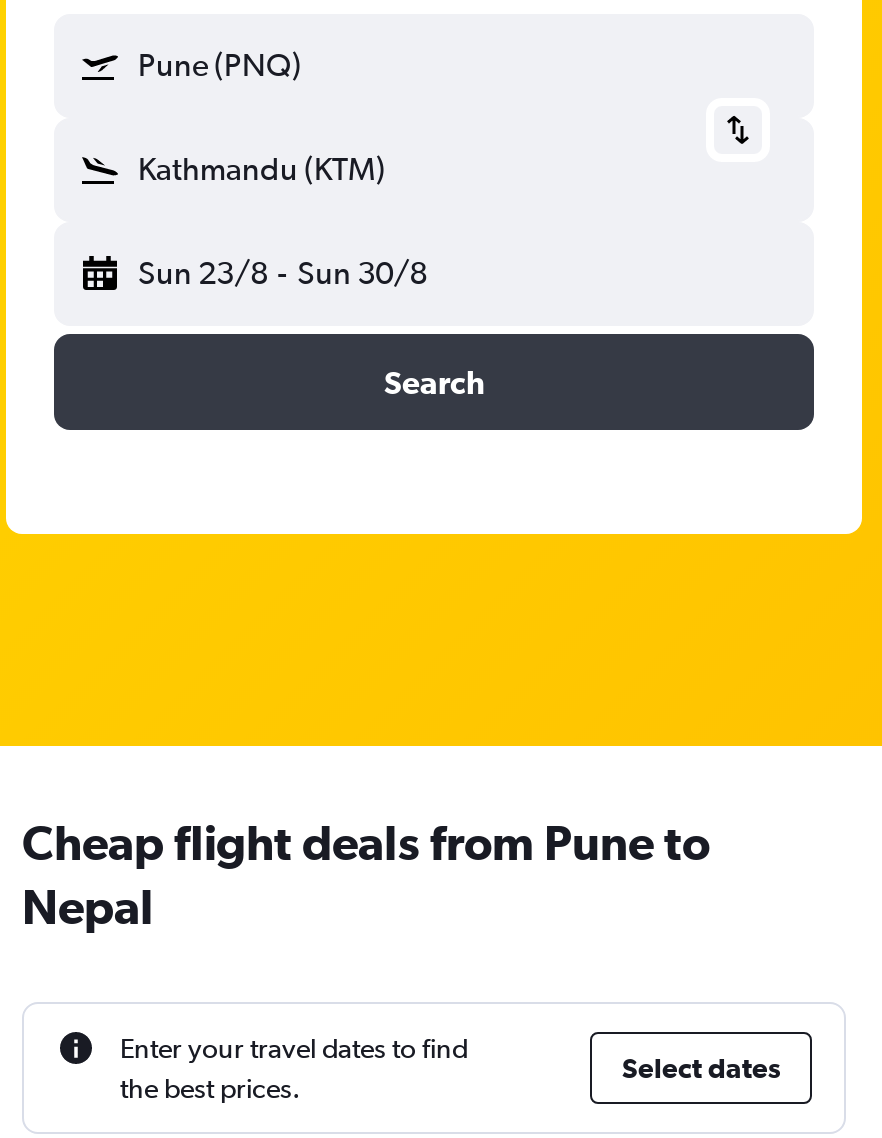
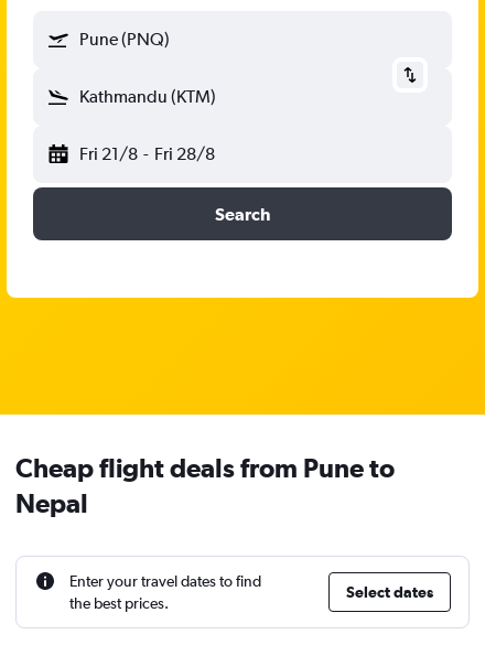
[138,254,427,292] Sun 23/8 - Sun 30/8 -> [79,143,215,164] Fri 21/8 - Fri 28/8

